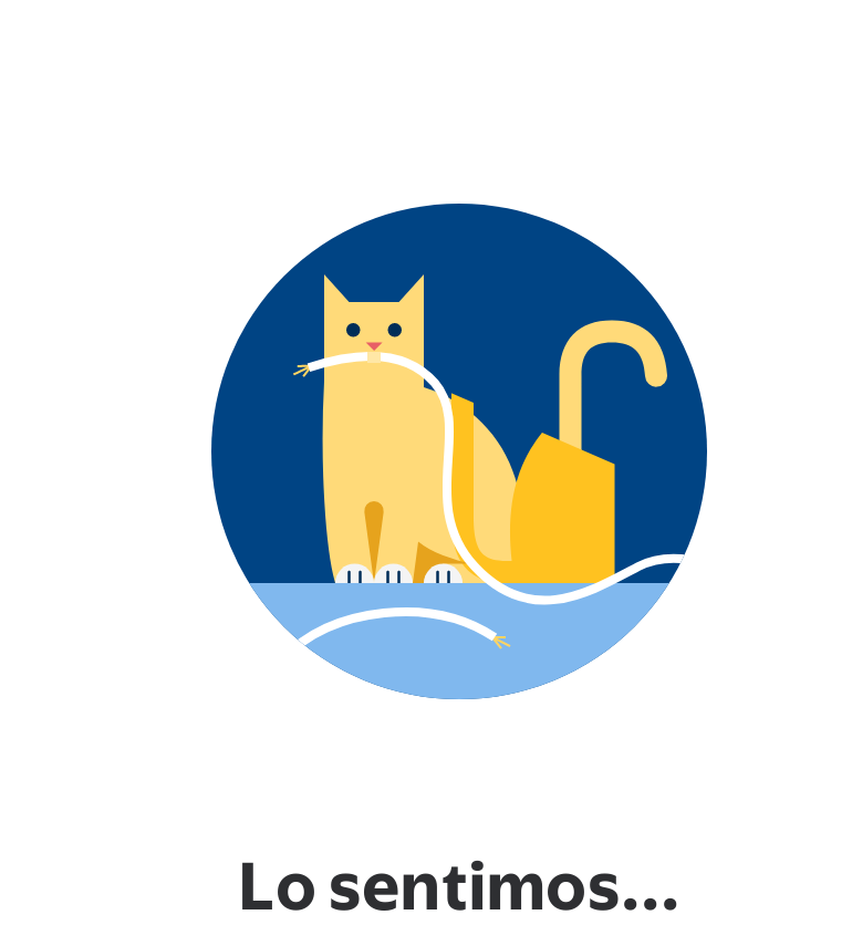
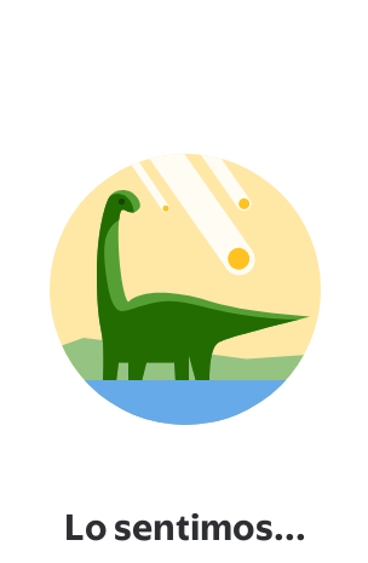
[209,201,709,651] [image] -> [50,154,321,397] [image]

